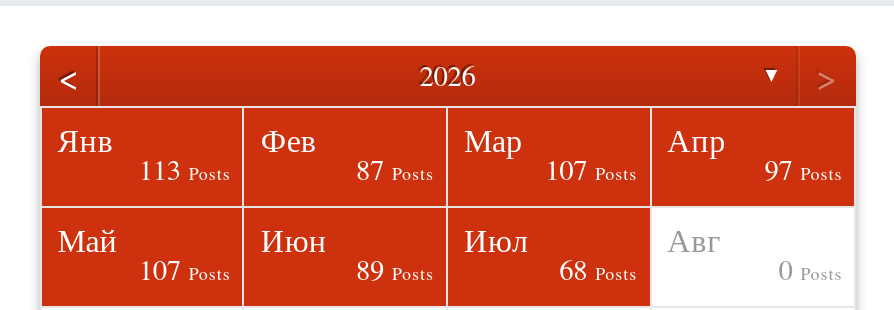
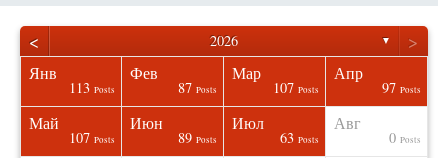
[559,250,637,288] 68 Posts -> [280,128,319,147] 63 Posts

